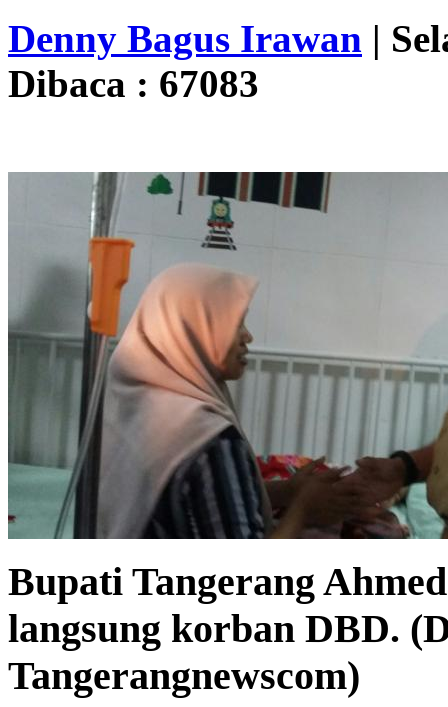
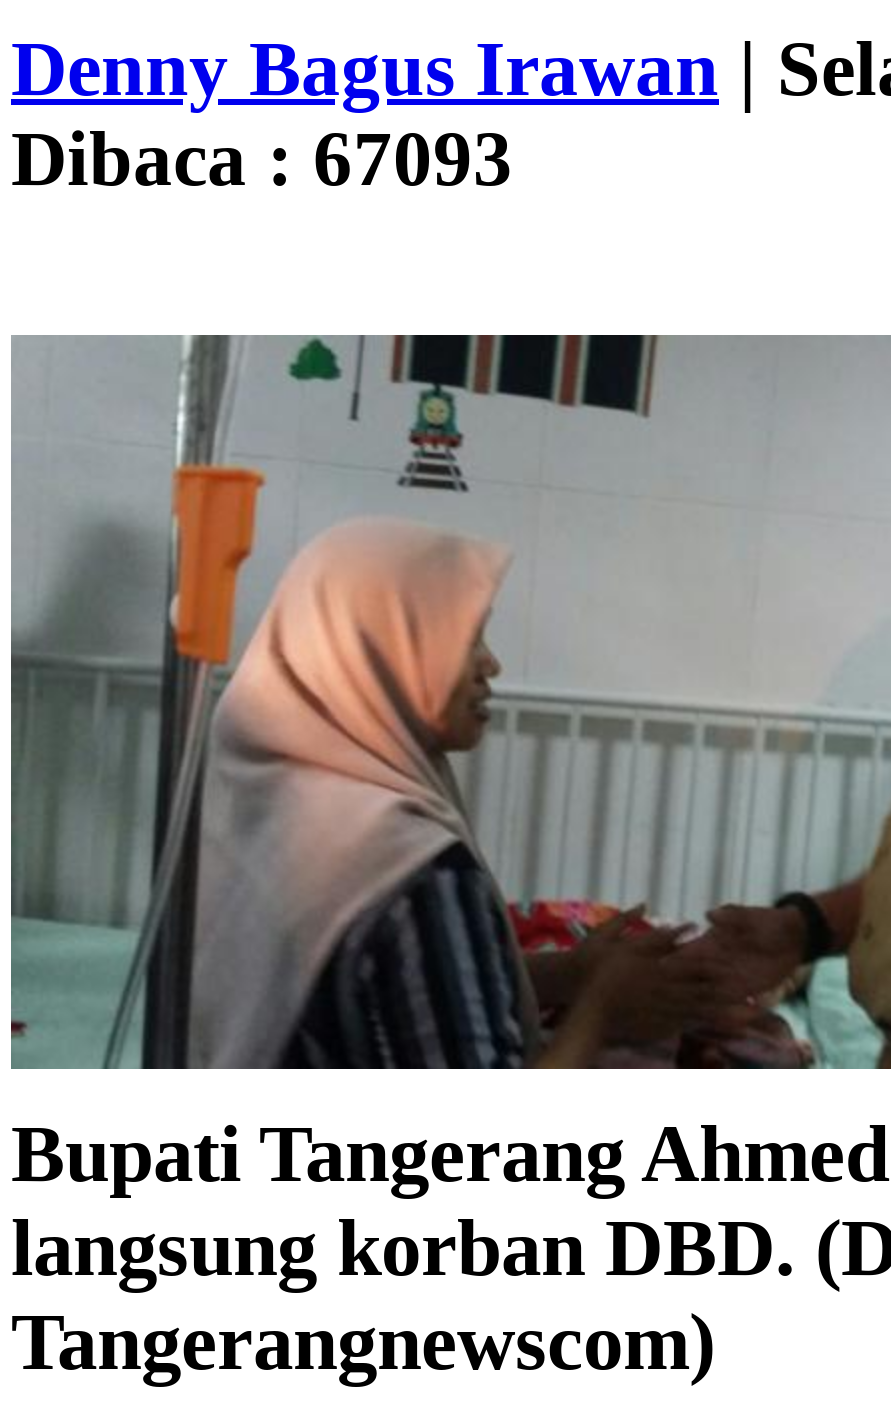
[8,62,259,105] Dibaca : 67083 -> [11,114,513,200] Dibaca : 67093

